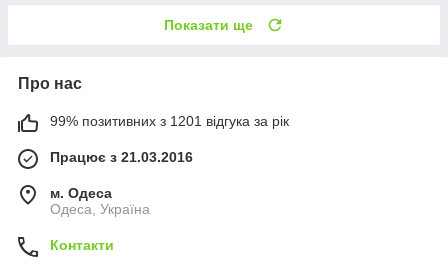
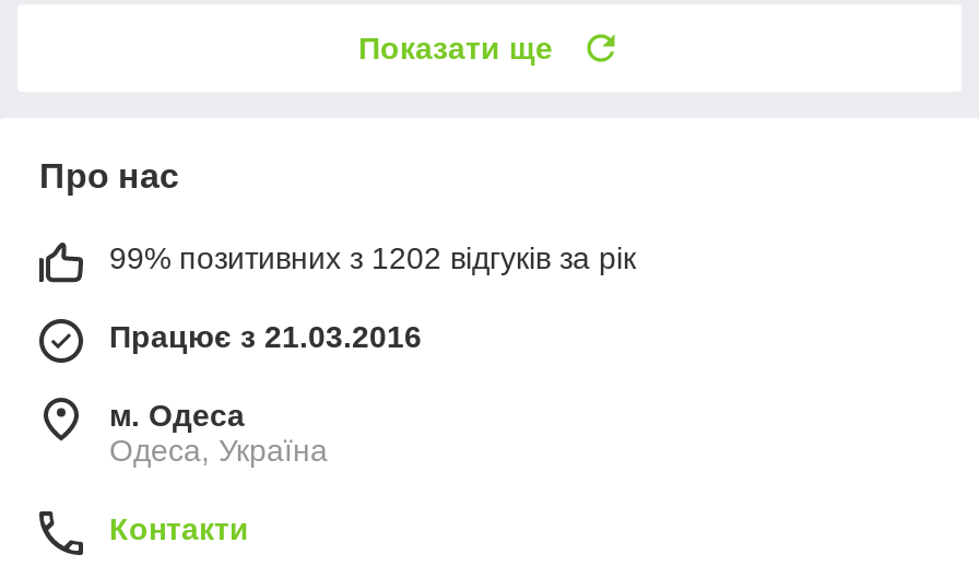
[50,113,289,129] 99% позитивних з 1201 відгука за рік -> [109,241,636,276] 99% позитивних з 1202 відгуків за рік

